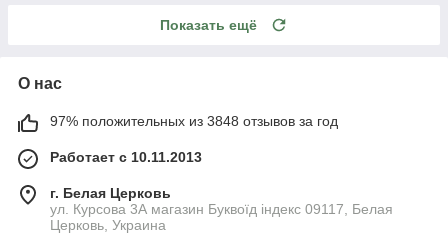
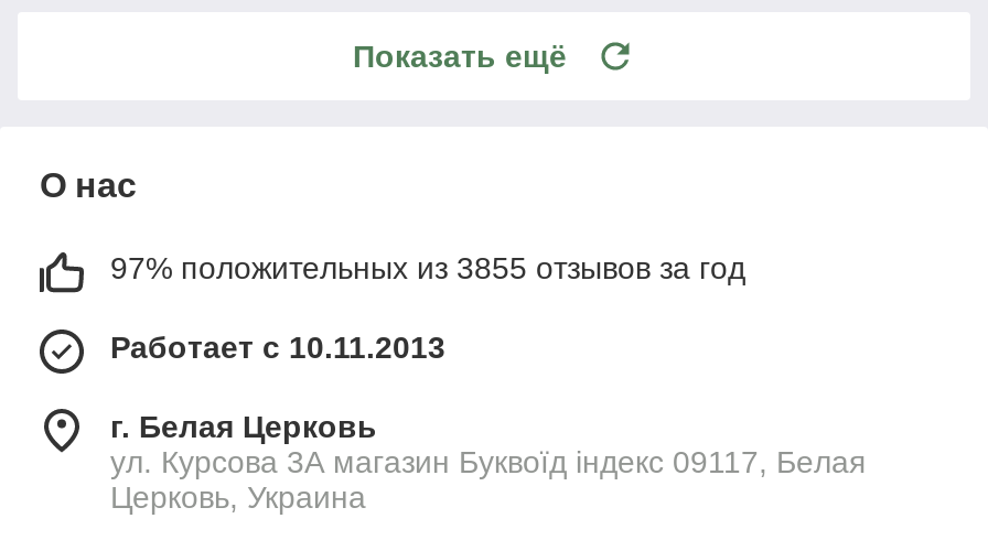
[50,113,338,129] 97% положительных из 3848 отзывов за год -> [110,250,745,285] 97% положительных из 3855 отзывов за год

